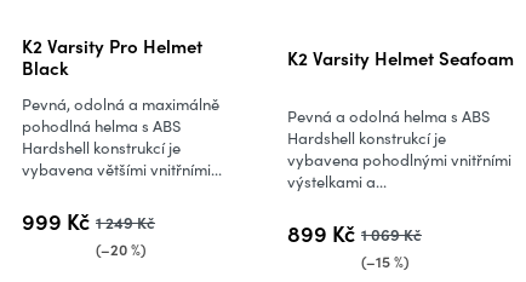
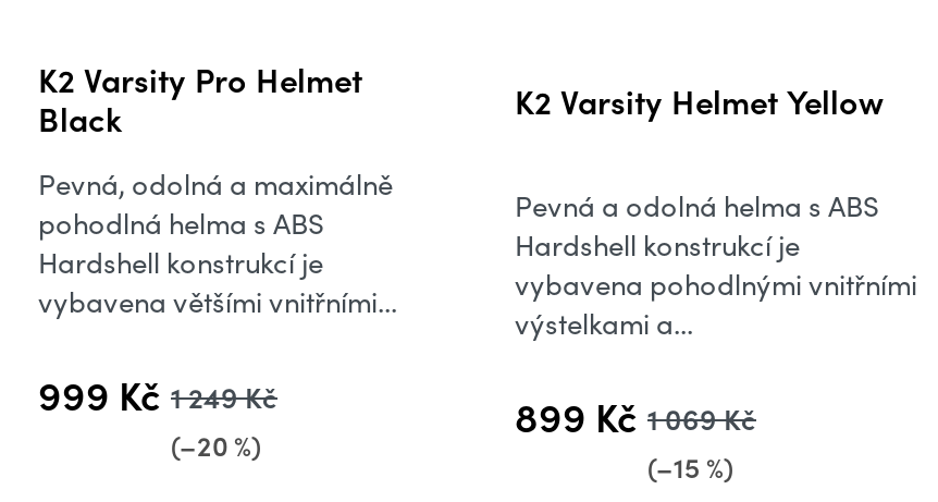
[287,44,514,70] K2 Varsity Helmet Seafoam -> [515,77,885,122] K2 Varsity Helmet Yellow

